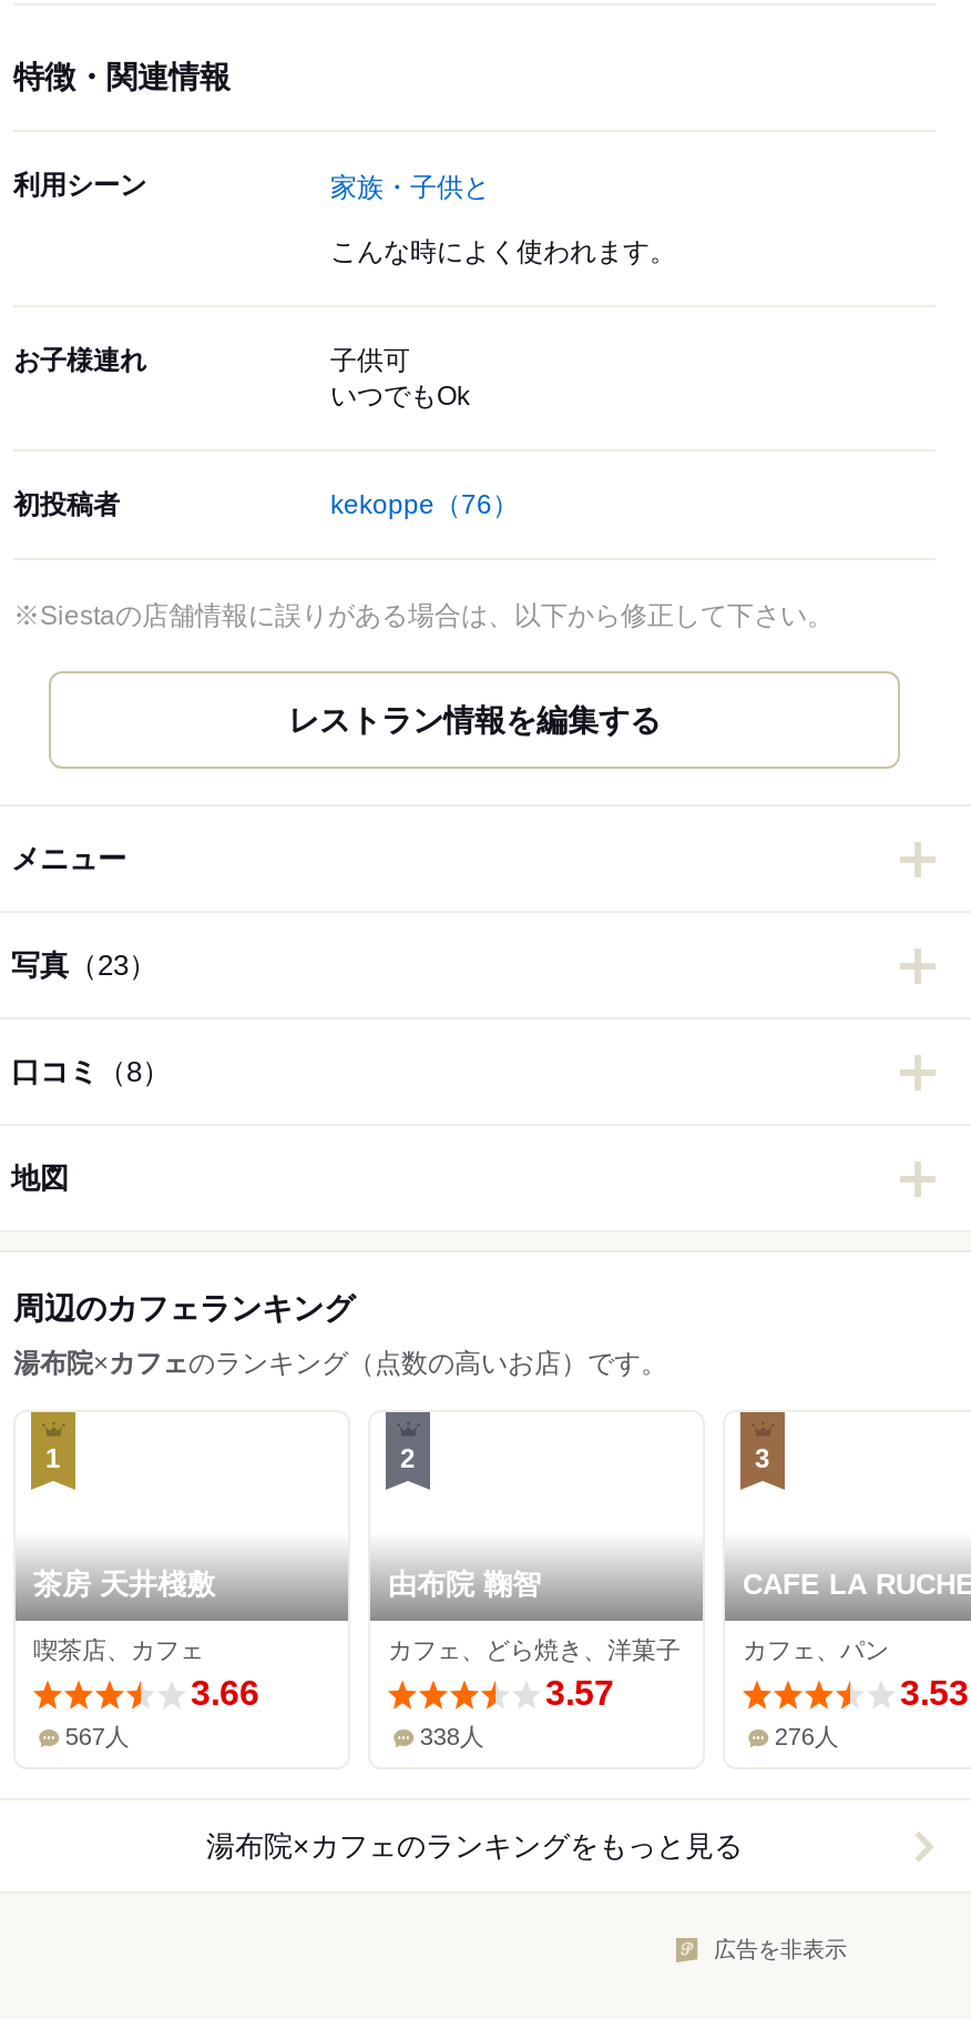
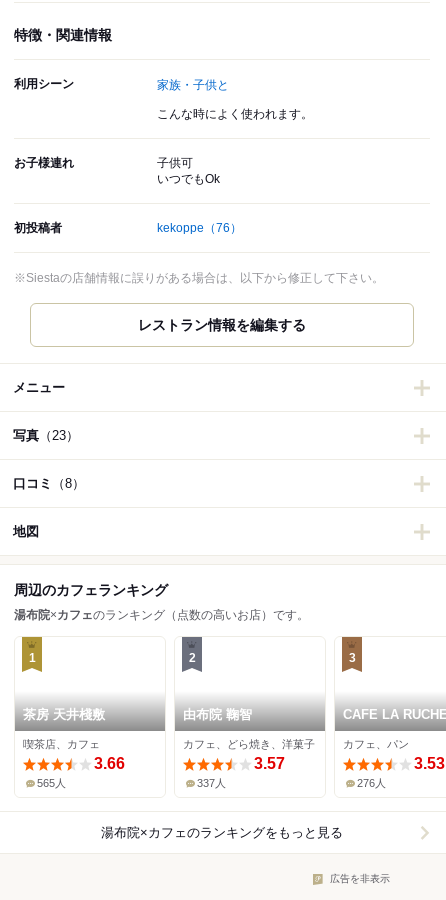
[65,1723,129,1750] 567人 -> [37,777,66,789] 565人
[420,1723,484,1750] 338人 -> [197,777,226,789] 337人

